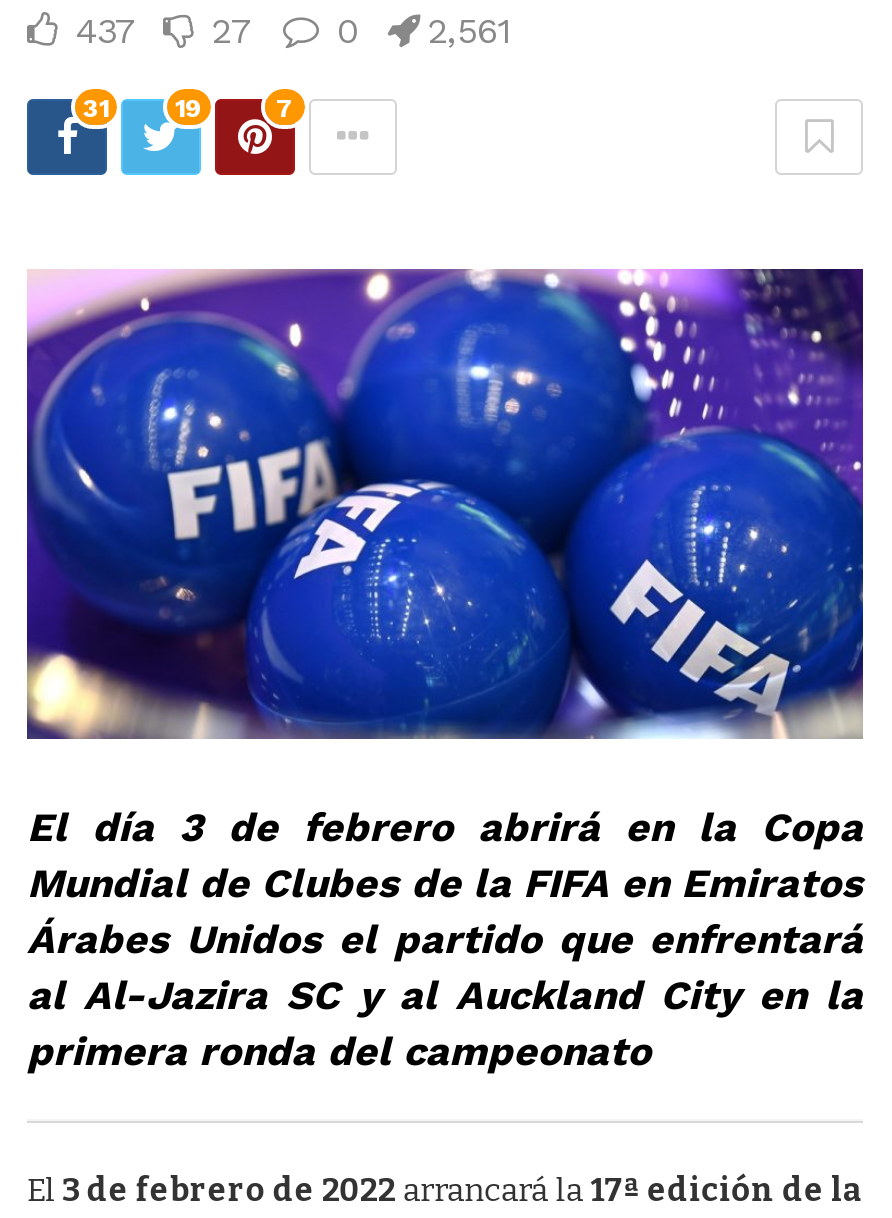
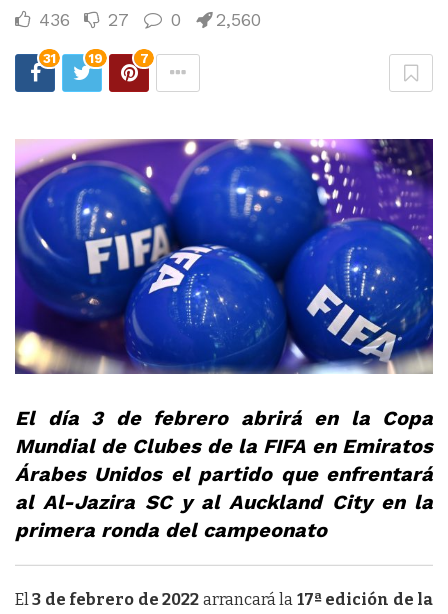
[75,9,135,51] 437 -> [39,9,70,30] 436
[427,9,511,51] 2,561 -> [216,9,261,30] 2,560

